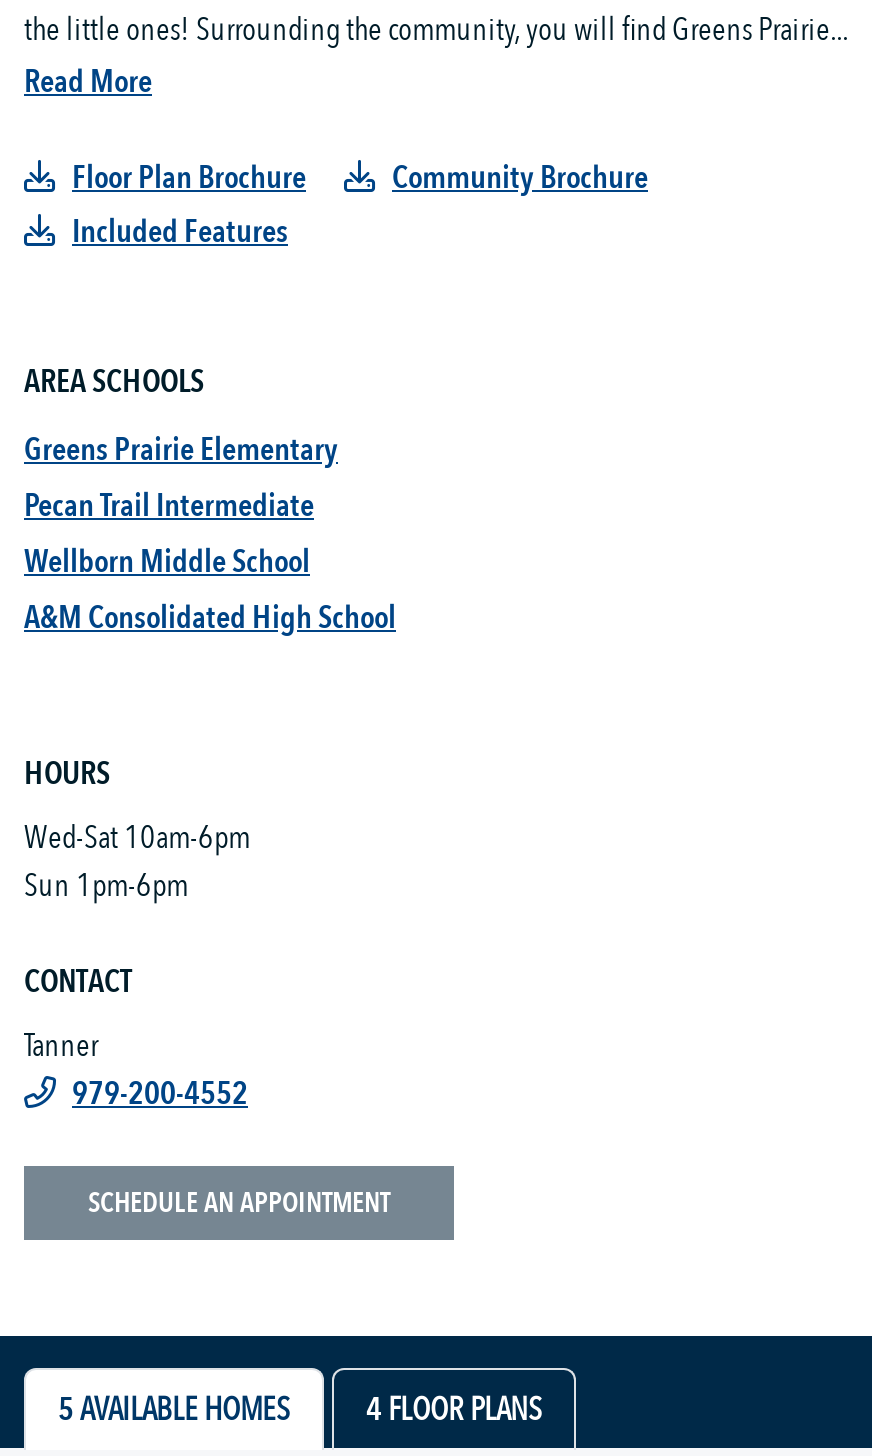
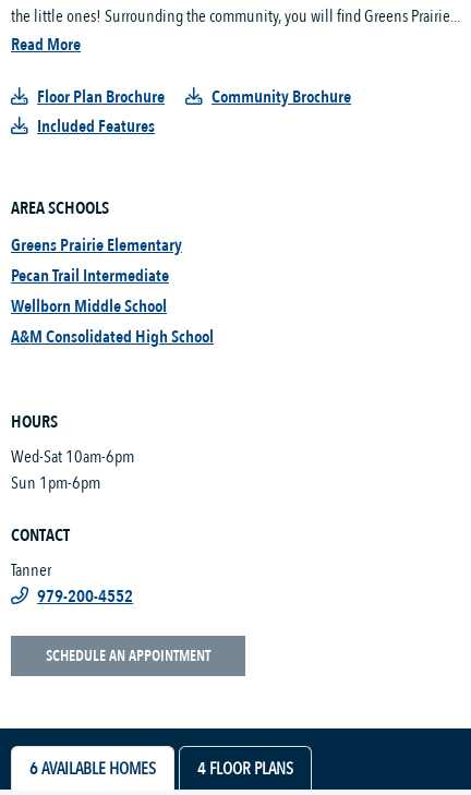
[58,1389,290,1433] 5 AVAILABLE HOMES -> [29,757,156,781] 6 AVAILABLE HOMES

